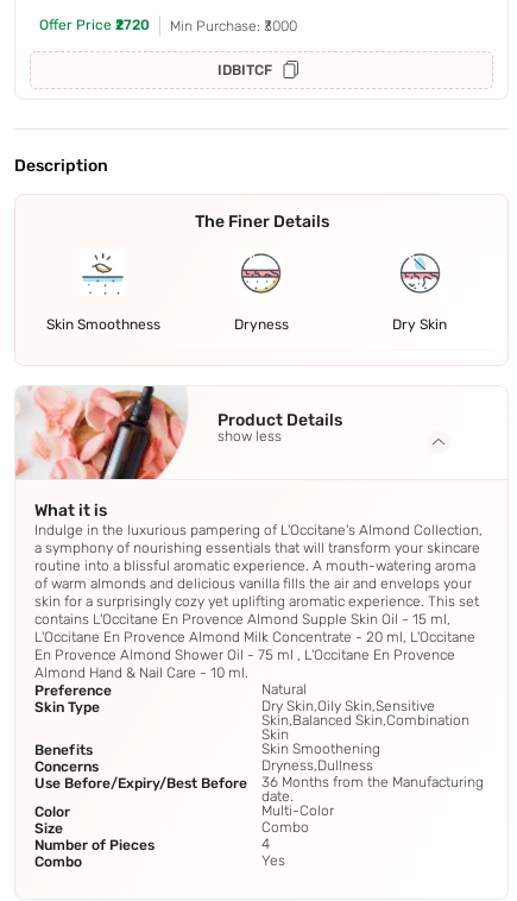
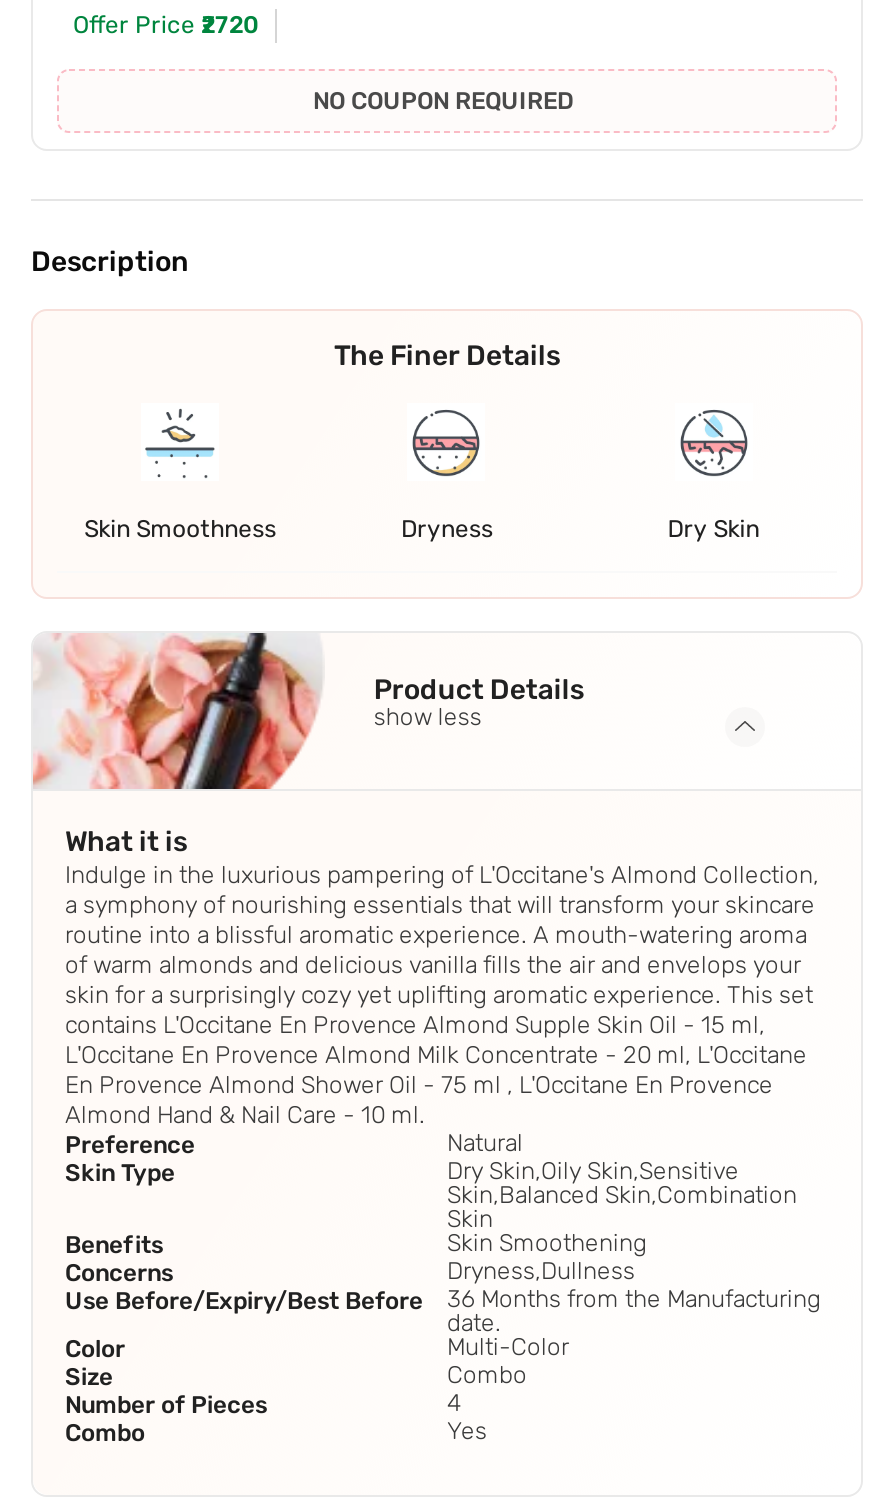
[170,18,297,79] Min Purchase: ₹3000 | IDBITCF -> [313,88,573,116] NO COUPON REQUIRED

